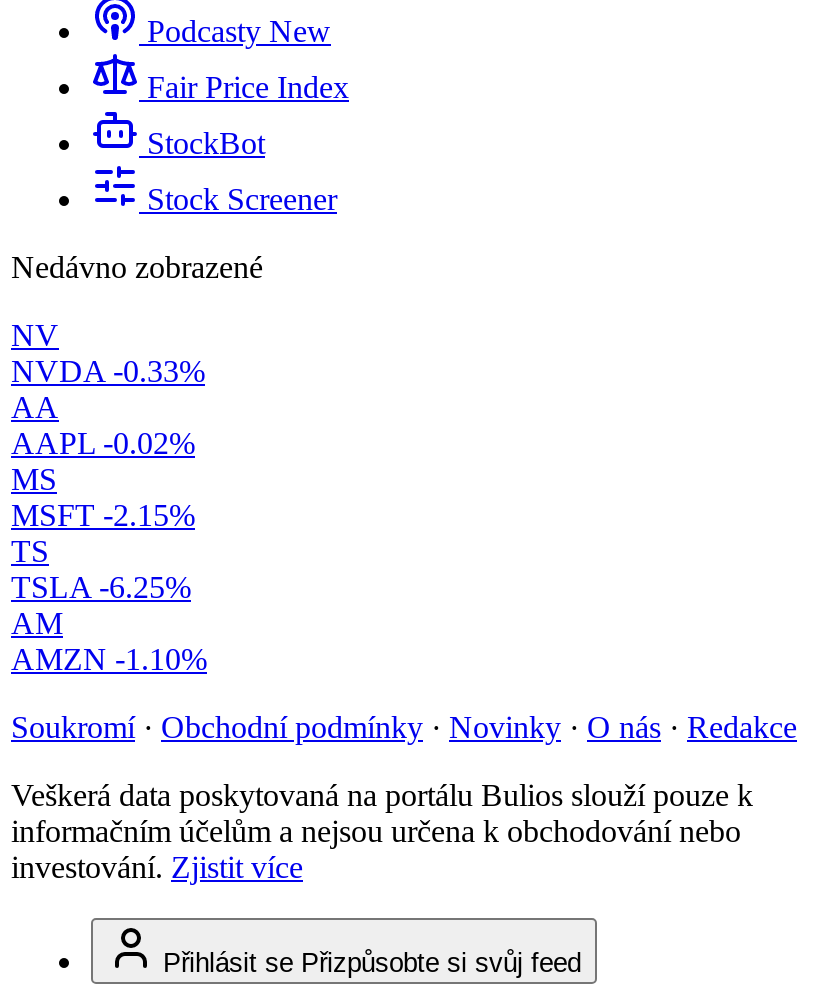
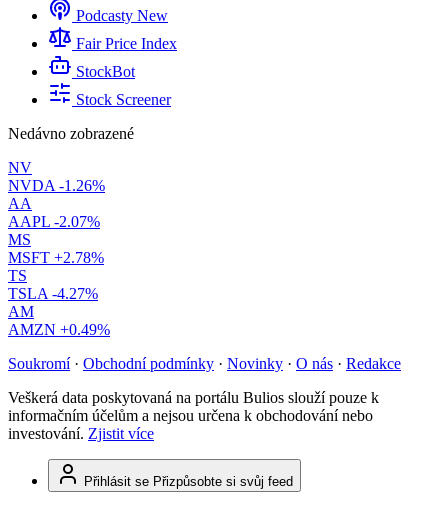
[11,354,205,388] NVDA -0.33% -> [8,177,105,194] NVDA -1.26%
[11,426,195,460] AAPL -0.02% -> [8,213,100,230] AAPL -2.07%
[11,498,195,532] MSFT -2.15% -> [8,249,104,266] MSFT +2.78%
[11,570,191,604] TSLA -6.25% -> [8,285,98,302] TSLA -4.27%
[11,642,207,676] AMZN -1.10% -> [8,321,110,338] AMZN +0.49%

